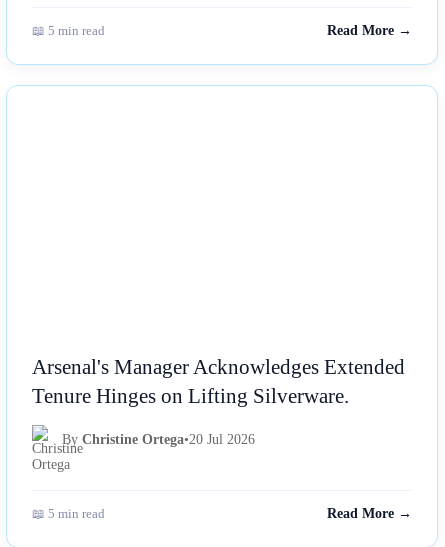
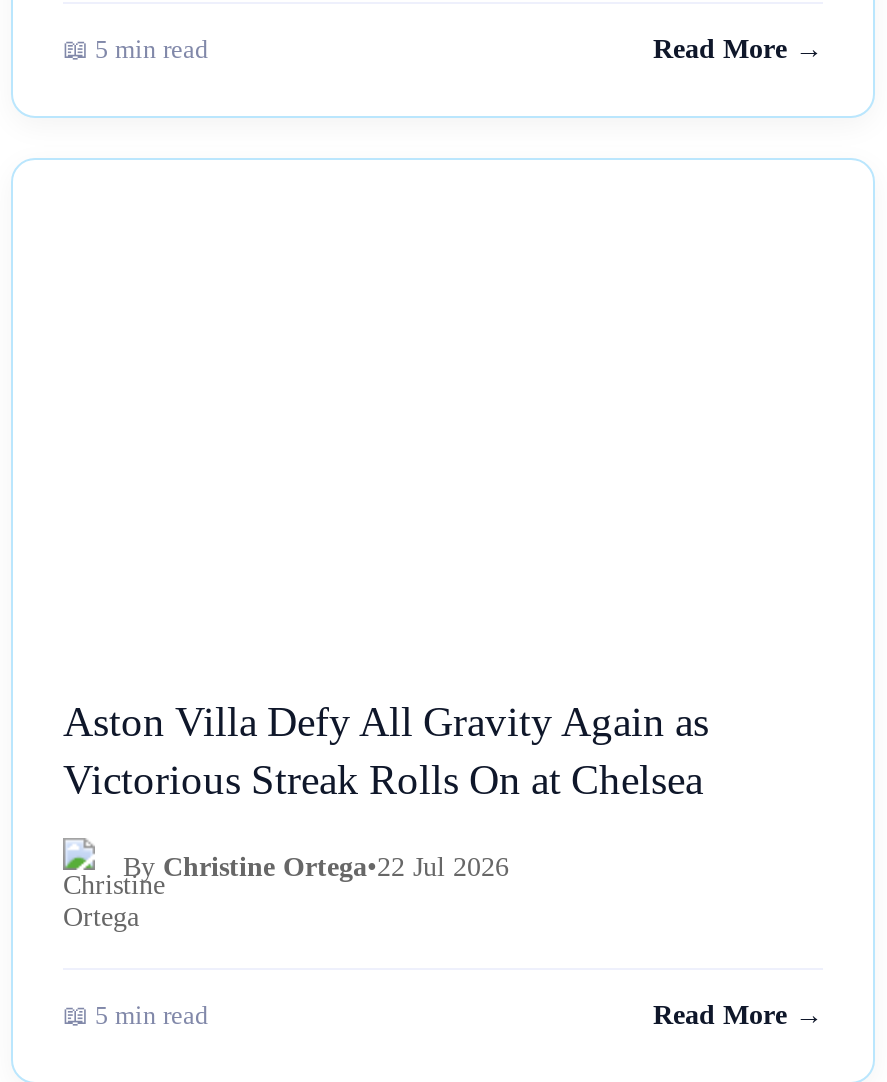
[32,355,405,407] Arsenal's Manager Acknowledges Extended | Tenure Hinges on Lifting Silverware. -> [63,698,709,802] Aston Villa Defy All Gravity Again as | Victorious Streak Rolls On at Chelsea
[62,432,255,447] By Christine Ortega•20 Jul 2026 -> [123,852,509,882] By Christine Ortega•22 Jul 2026

